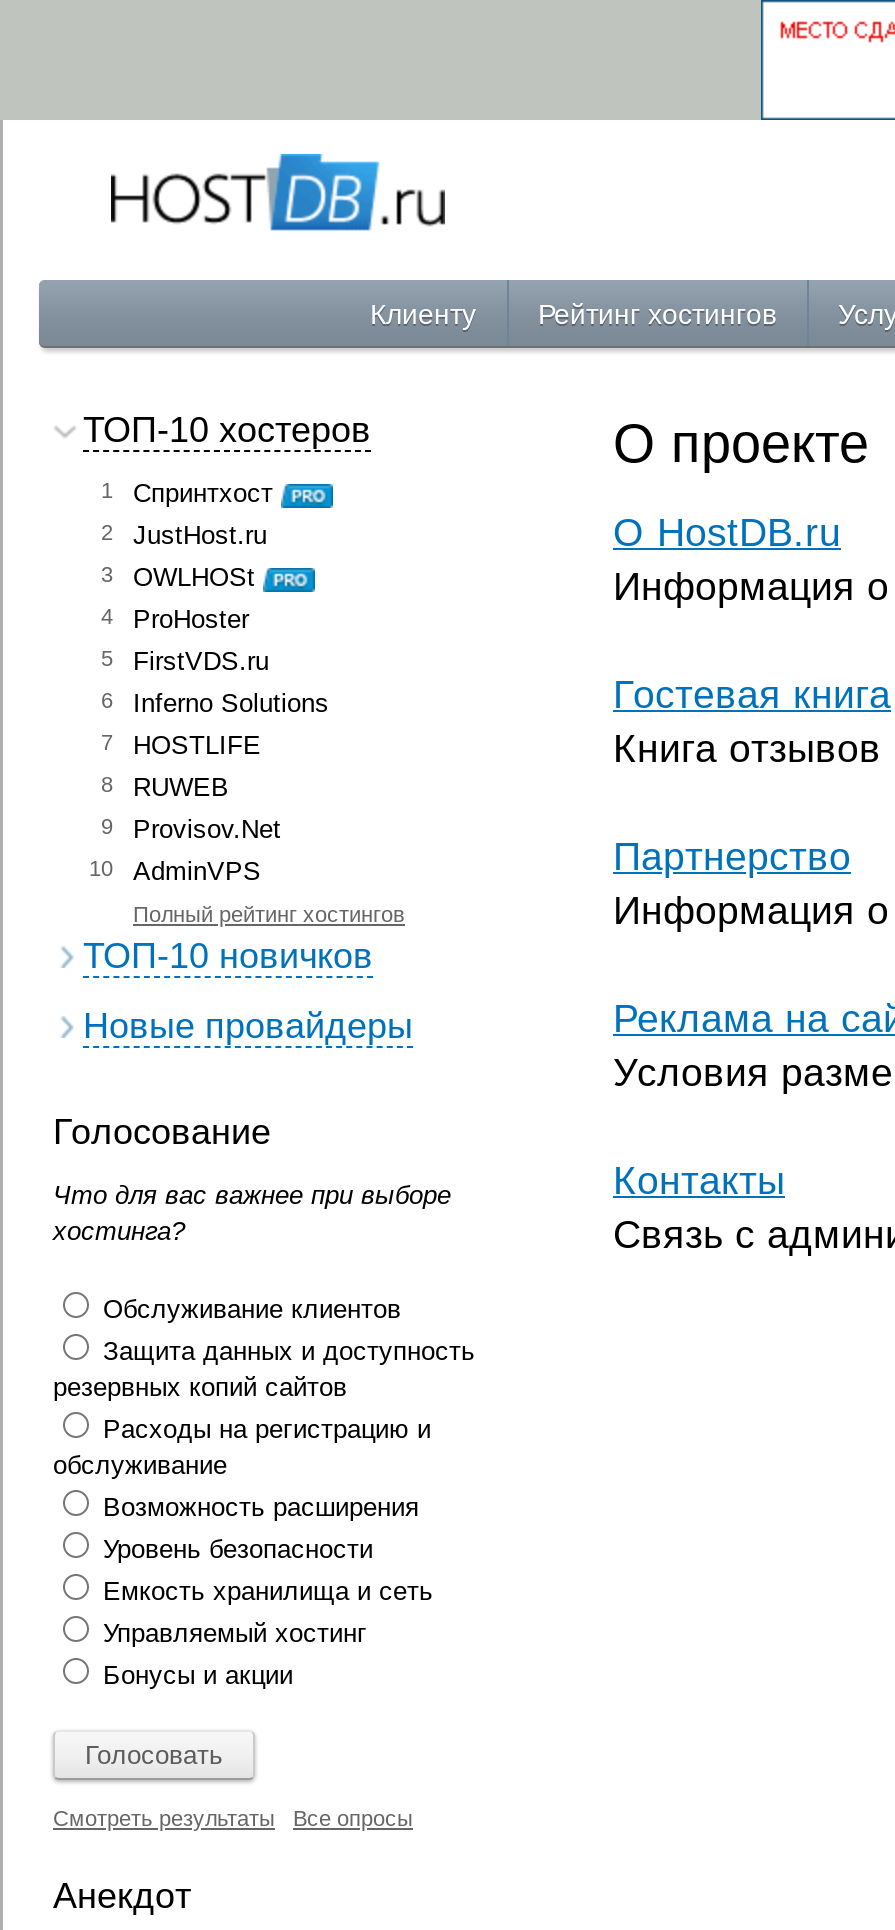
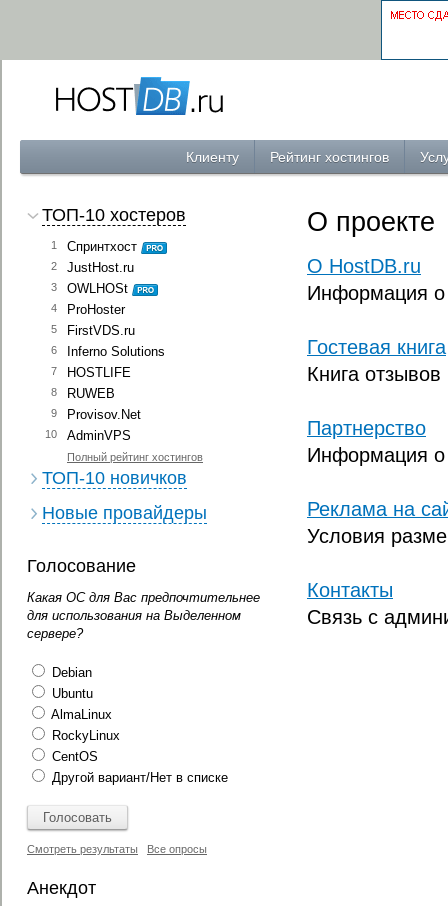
[53,1180,451,1246] Что для вас важнее при выборе | хостинга? -> [27,590,260,641] Какая ОС для Вас предпочтительнее | для использования на Выделенном | сервере?
[53,1294,475,1690] Обслуживание клиентов | Защита данных и доступность | резервных копий сайтов | Расходы на регистрацию и | обслуживание | Возможность расширения | Уровень безопасности | Емкость хранилища и сеть | Управляемый хостинг | Бонусы и акции -> [51,665,228,785] Debian | Ubuntu | AlmaLinux | RockyLinux | CentOS | Другой вариант/Нет в списке

